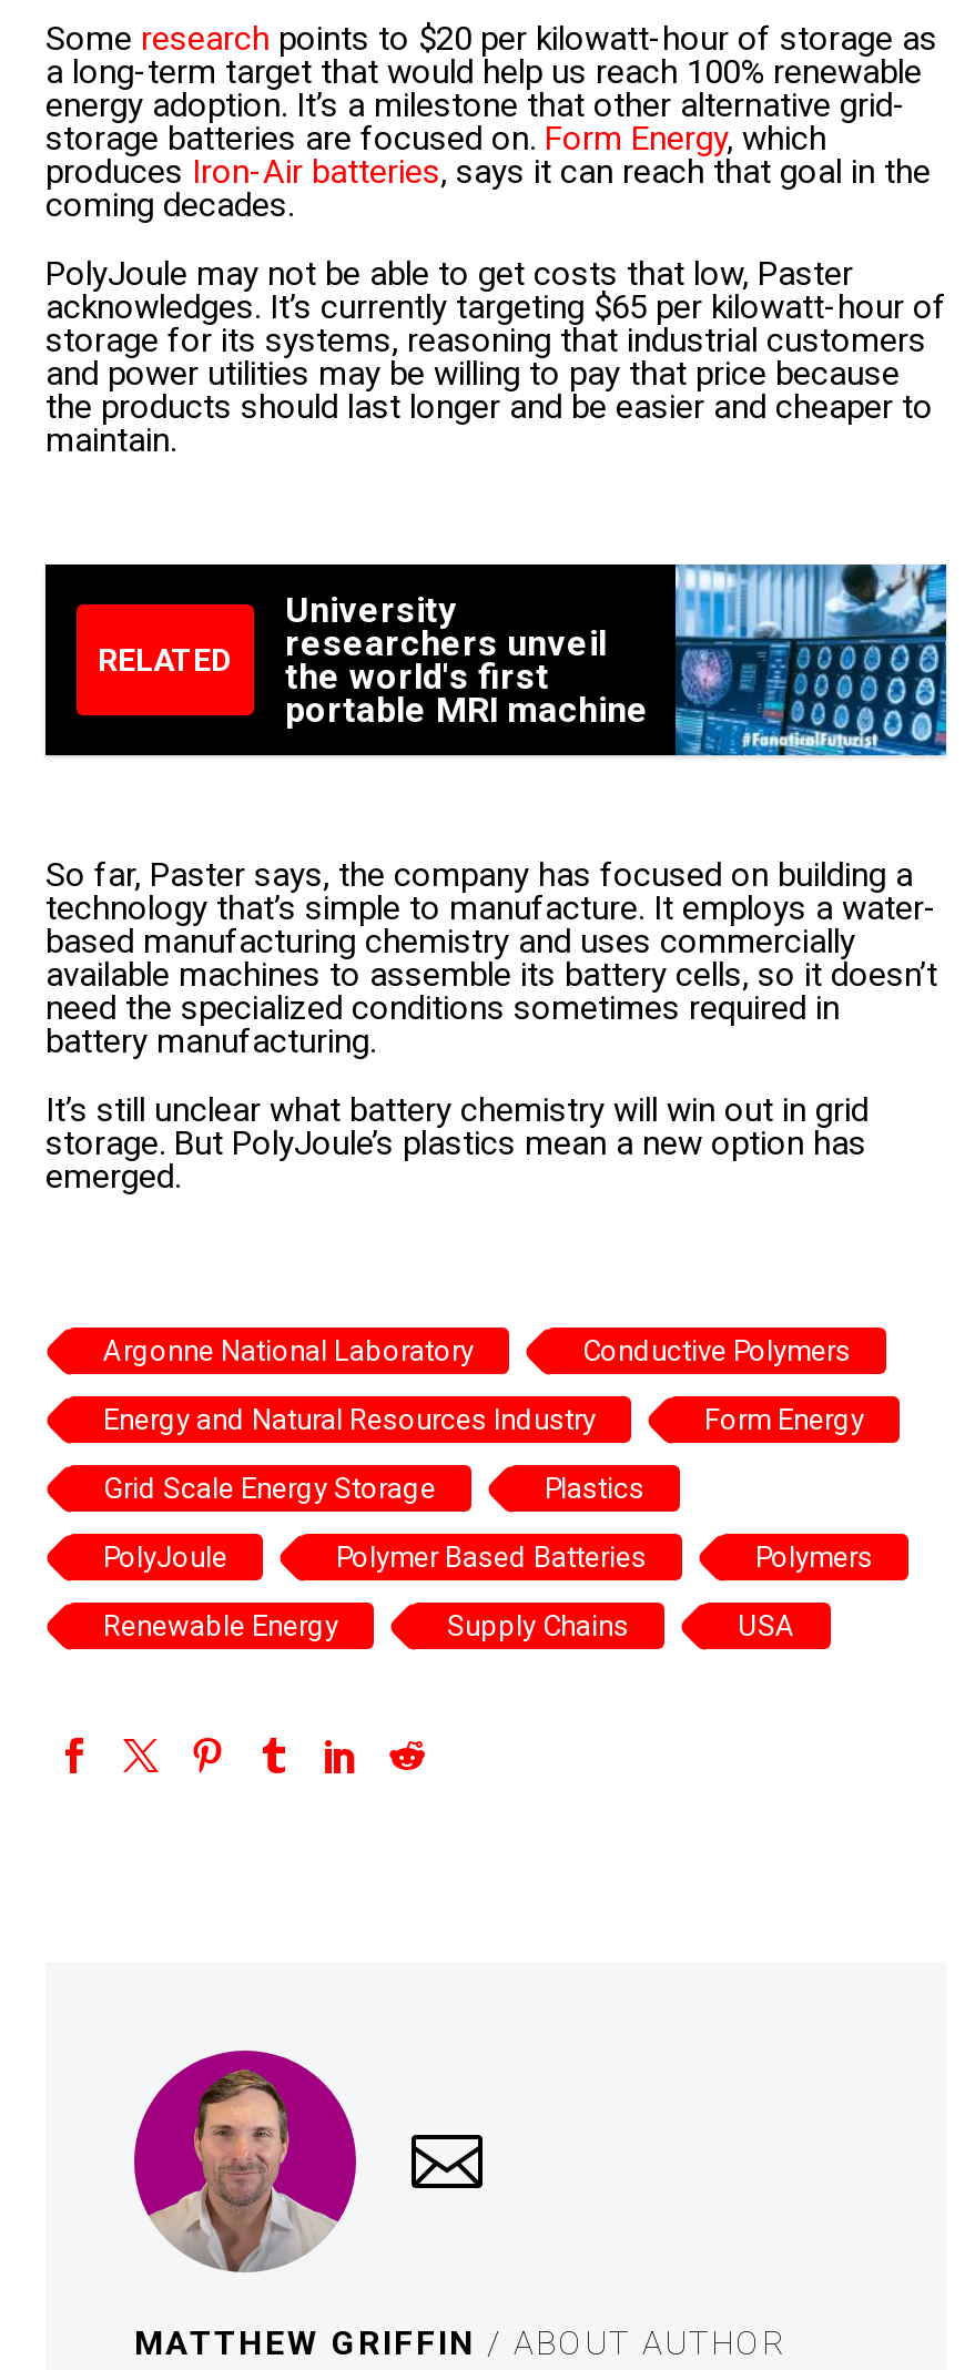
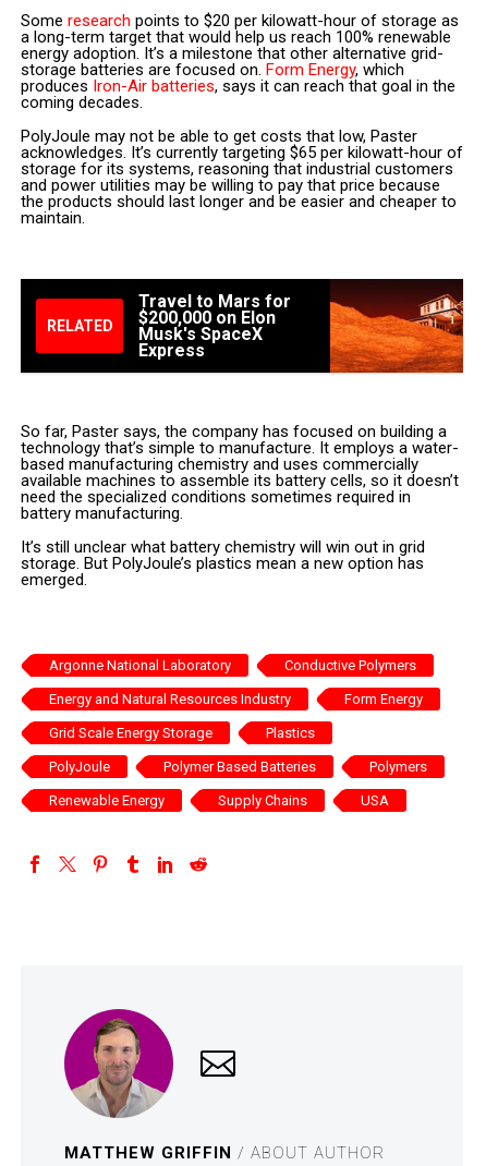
[285,562,948,757] [image] | University | researchers unveil | the world's first | portable MRI machine -> [138,278,464,374] [image] | Travel to Mars for | $200,000 on Elon | Musk's SpaceX | Express

